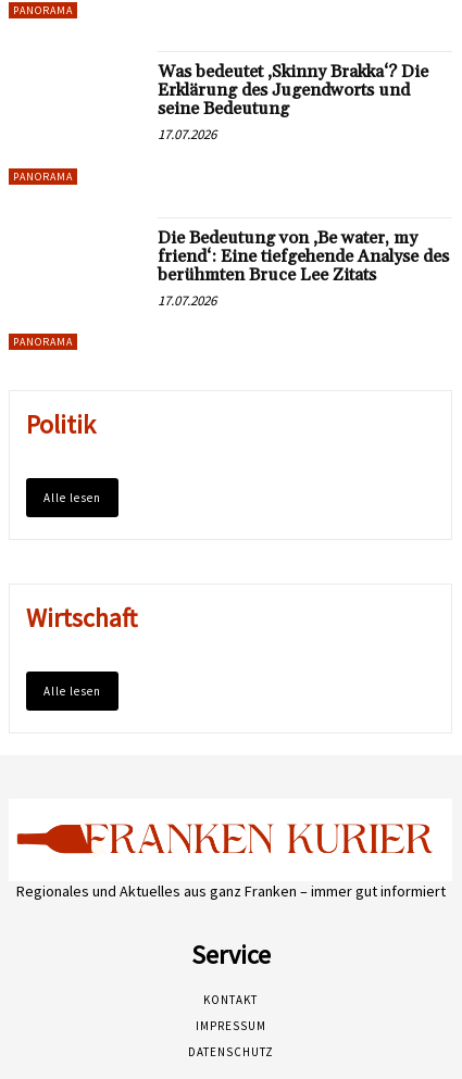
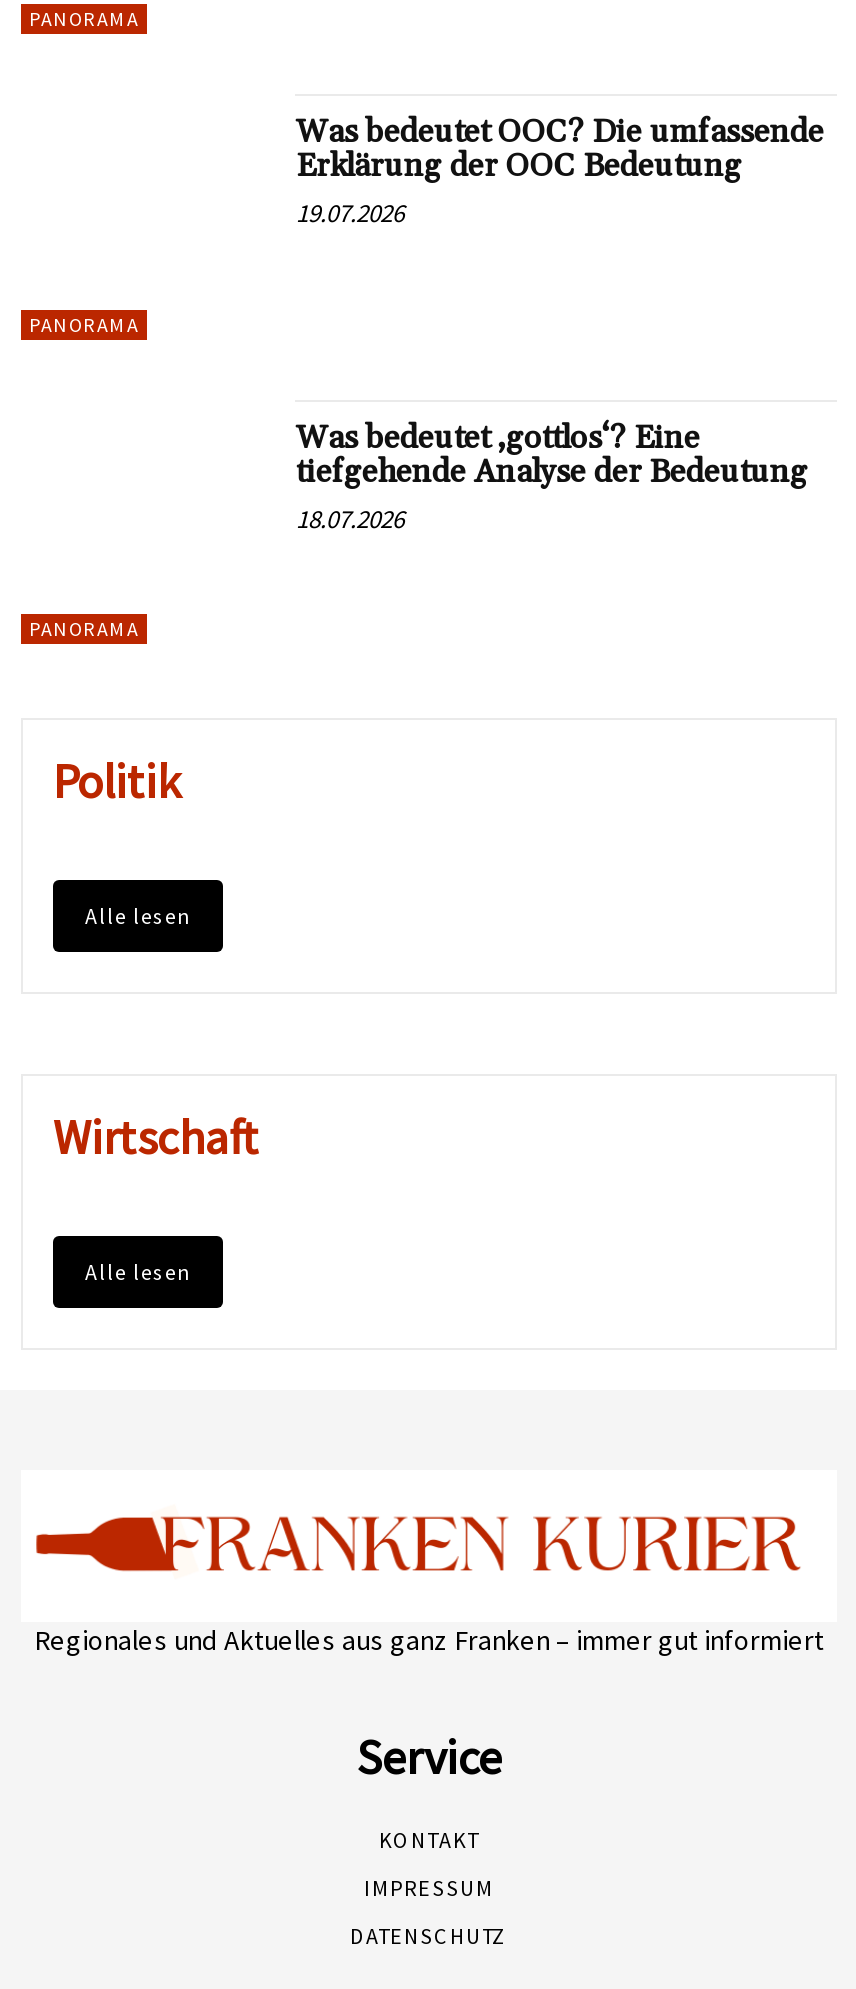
[158,61,429,144] Was bedeutet ‚Skinny Brakka‘? Die | Erklärung des Jugendworts und | seine Bedeutung | 17.07.2026 -> [296,113,824,231] Was bedeutet OOC? Die umfassende | Erklärung der OOC Bedeutung | 19.07.2026
[158,227,449,309] Die Bedeutung von ‚Be water, my | friend‘: Eine tiefgehende Analyse des | berühmten Bruce Lee Zitats | 17.07.2026 -> [296,418,808,536] Was bedeutet ‚gottlos‘? Eine | tiefgehende Analyse der Bedeutung | 18.07.2026

